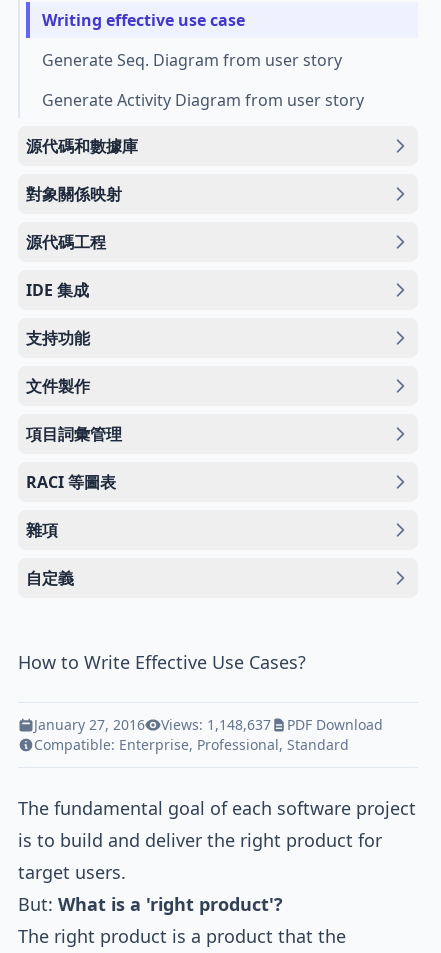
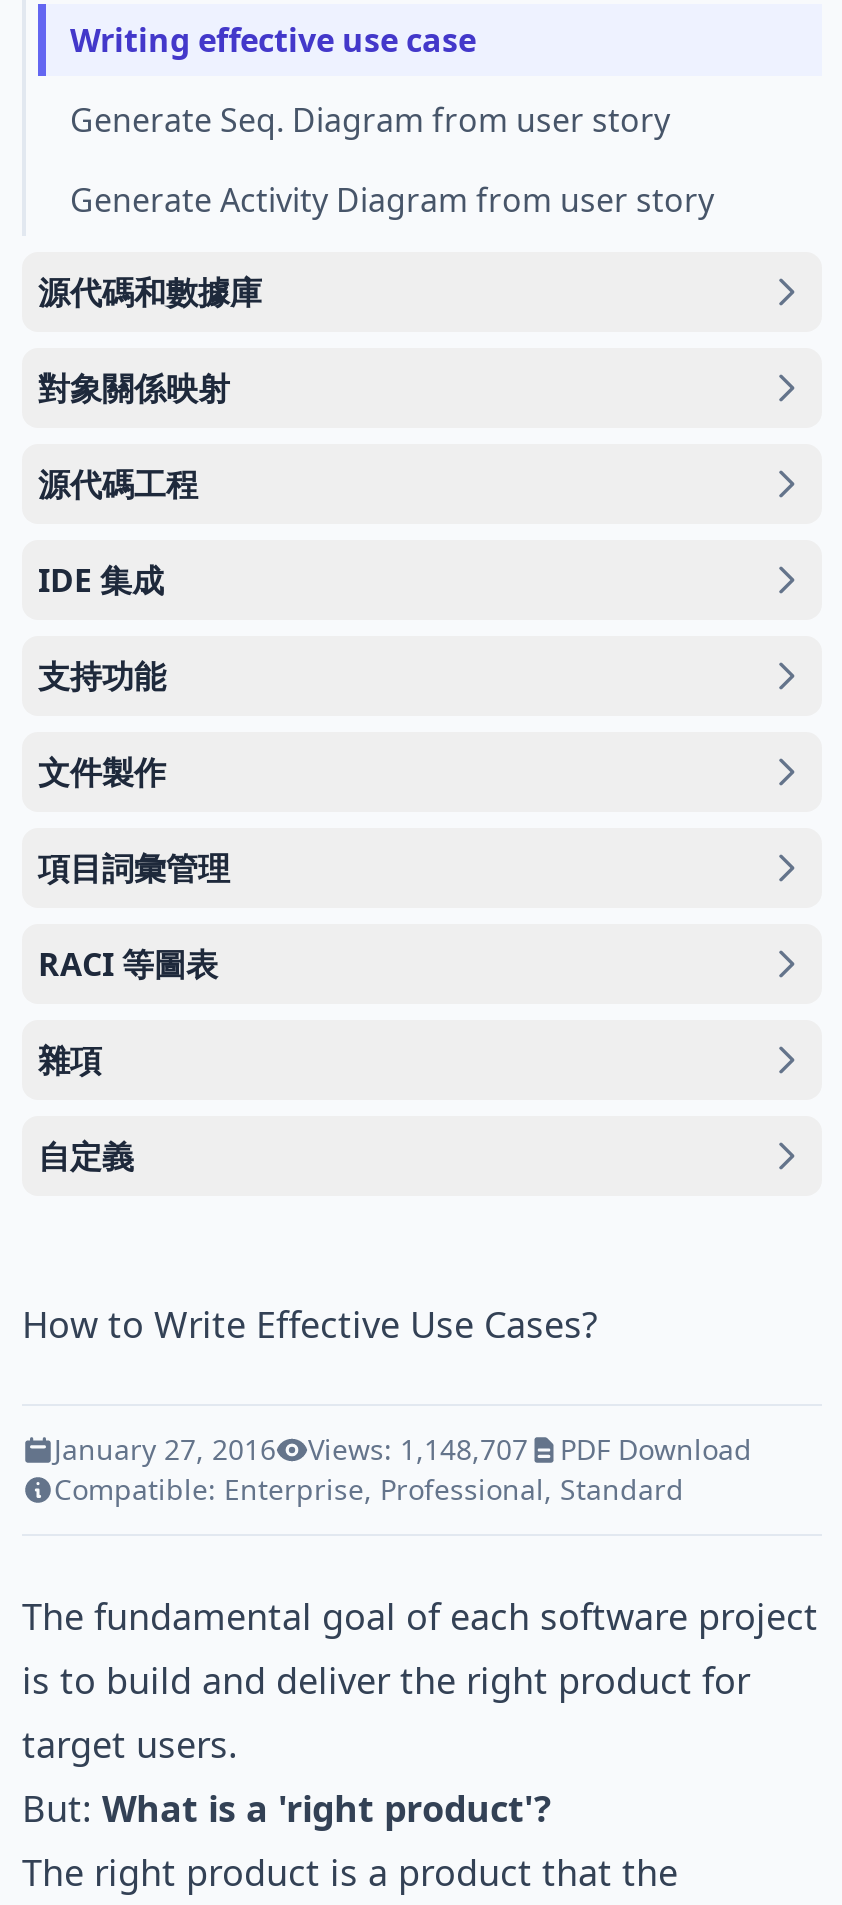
[34,715,383,734] January 27, 2016 Views: 1,148,637 PDF Download -> [54,1430,752,1468] January 27, 2016 Views: 1,148,707 PDF Download

